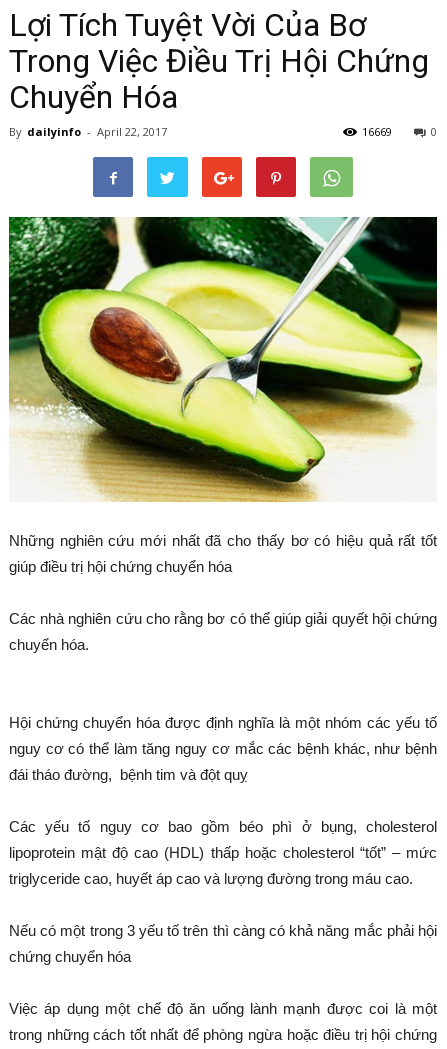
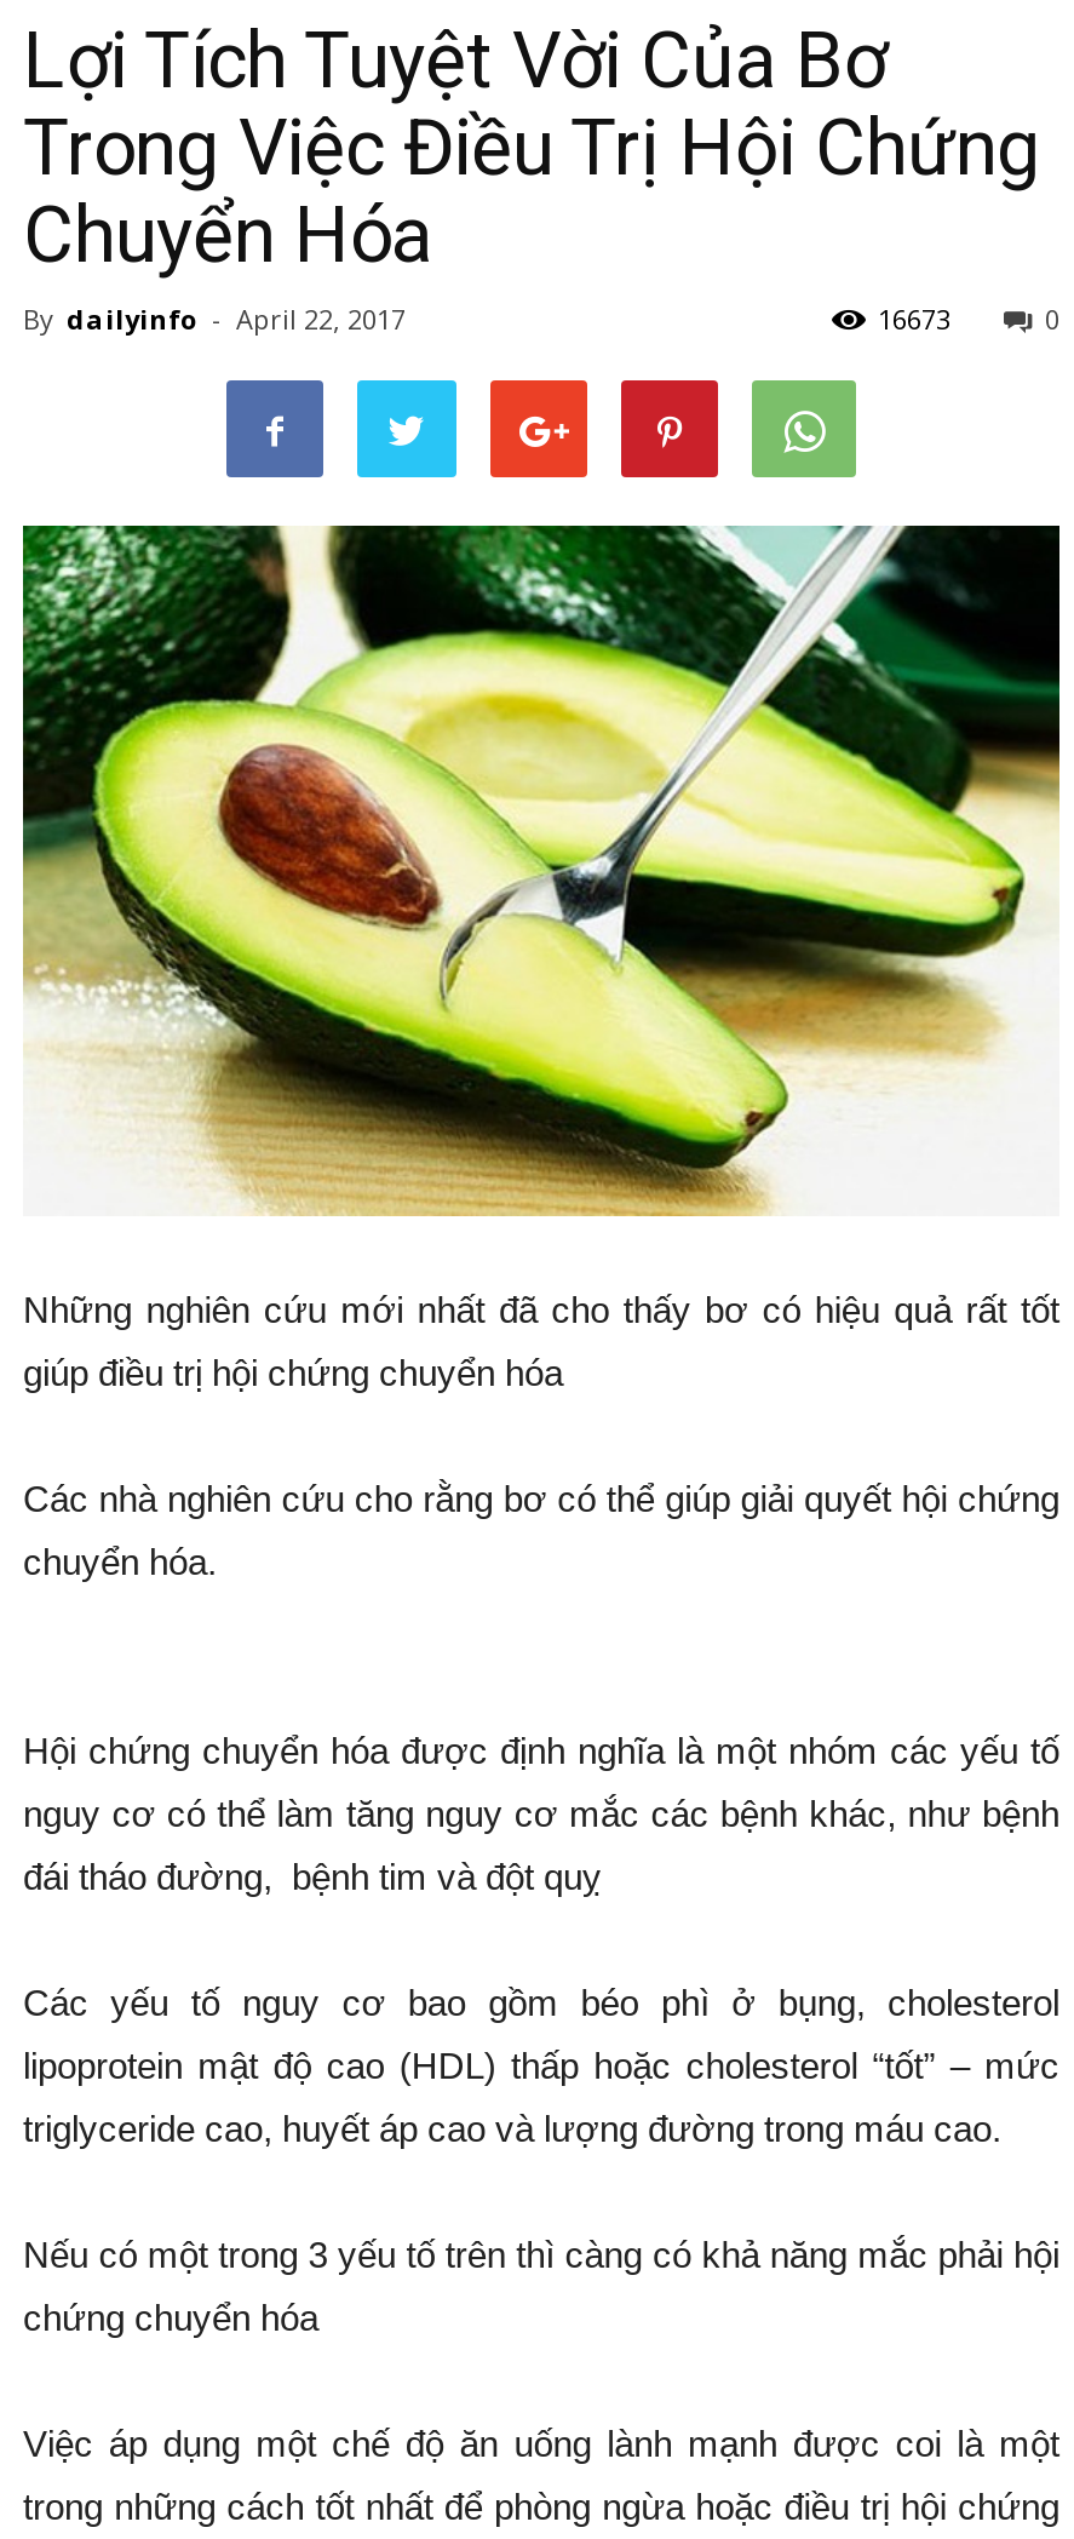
[362,124,392,139] 16669 -> [878,300,950,337] 16673

